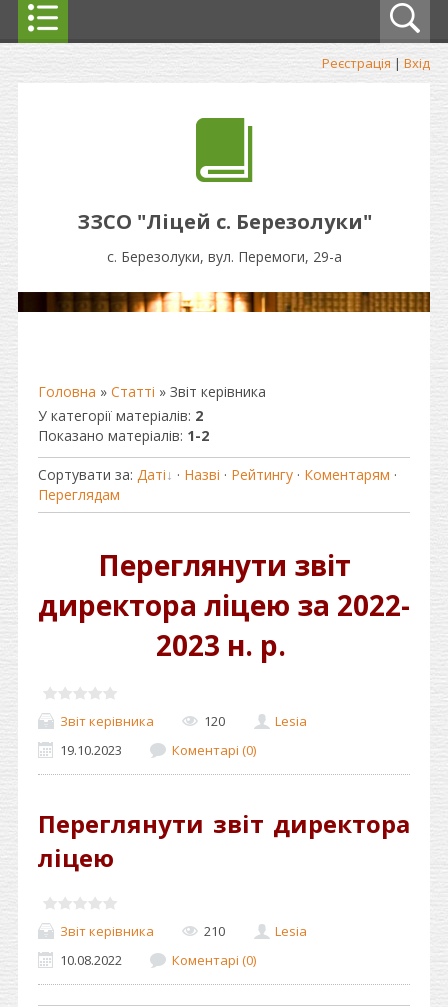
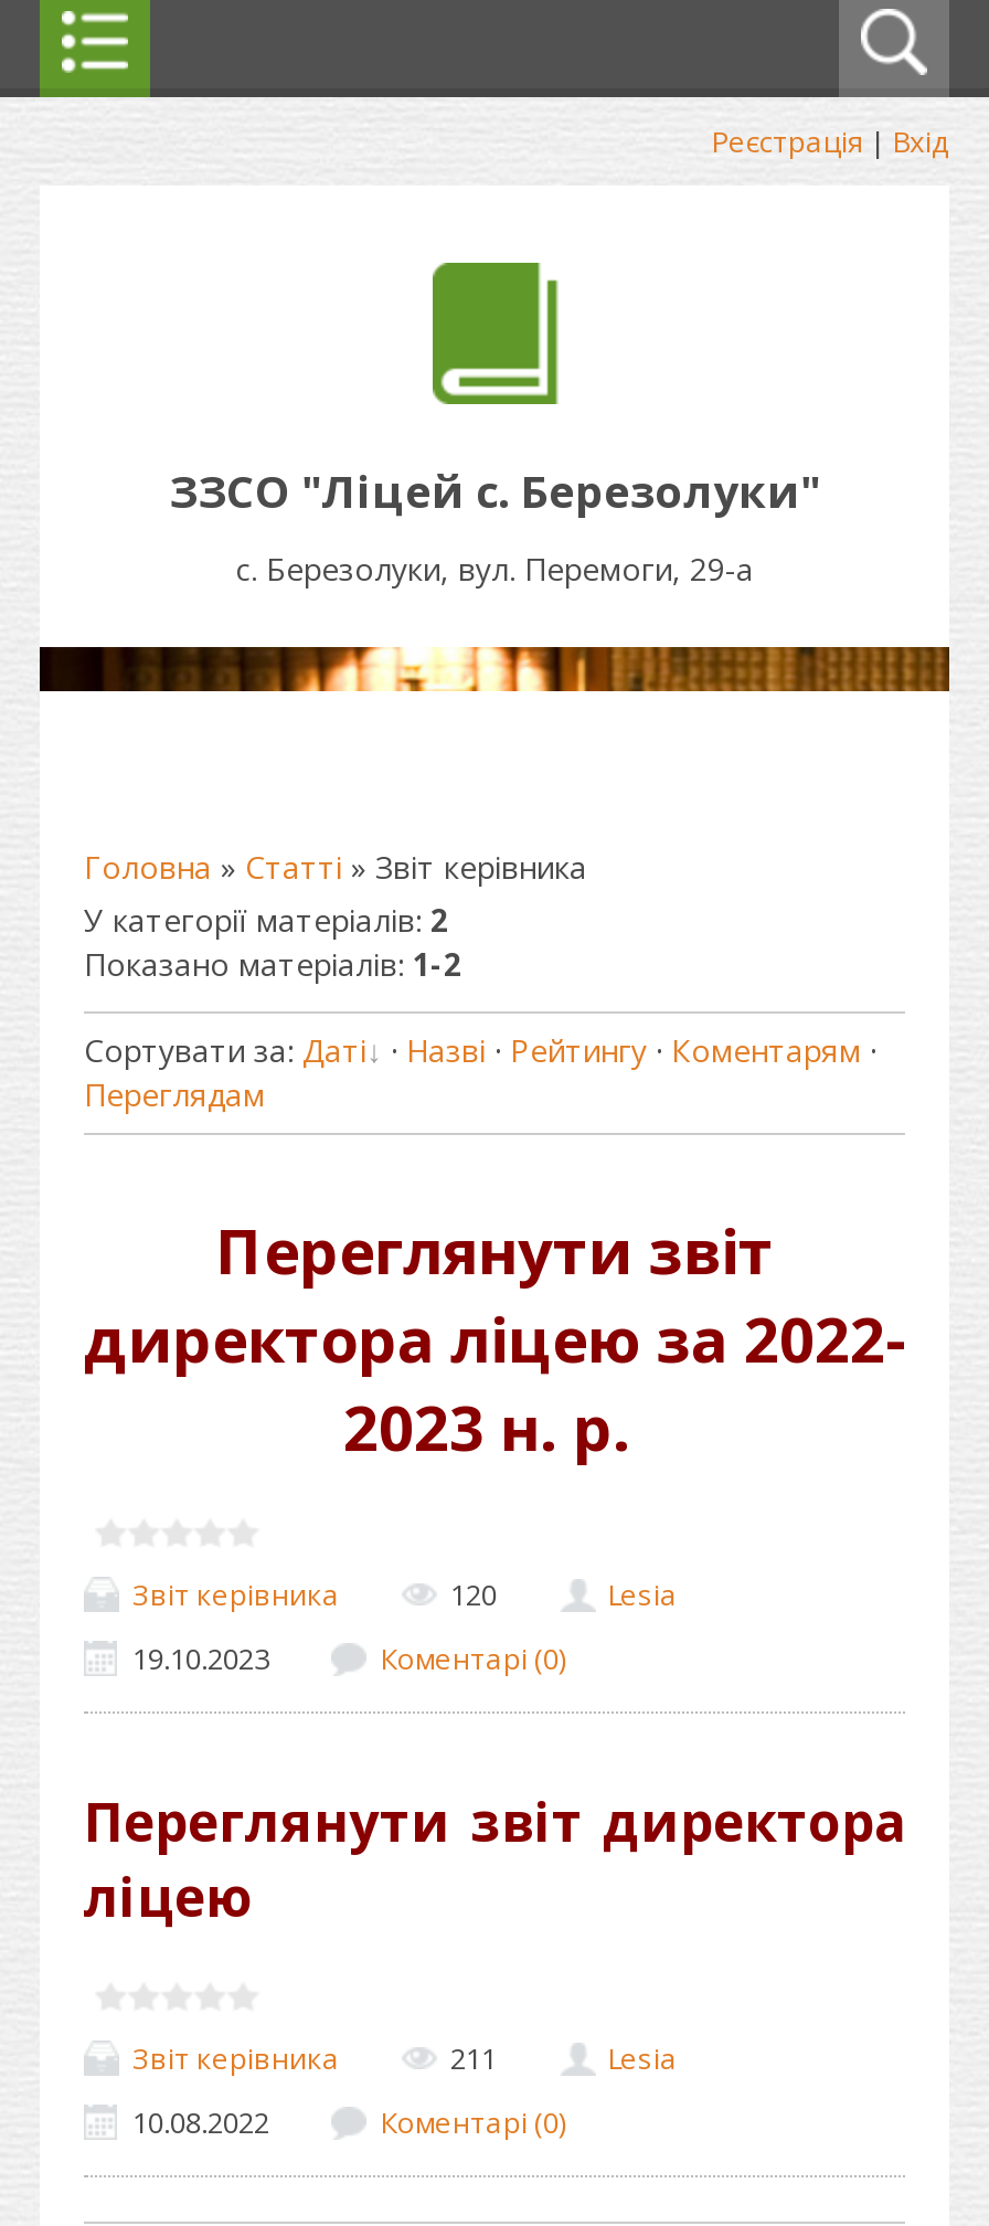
[204,921,225,939] 210 -> [450,2037,497,2077] 211

